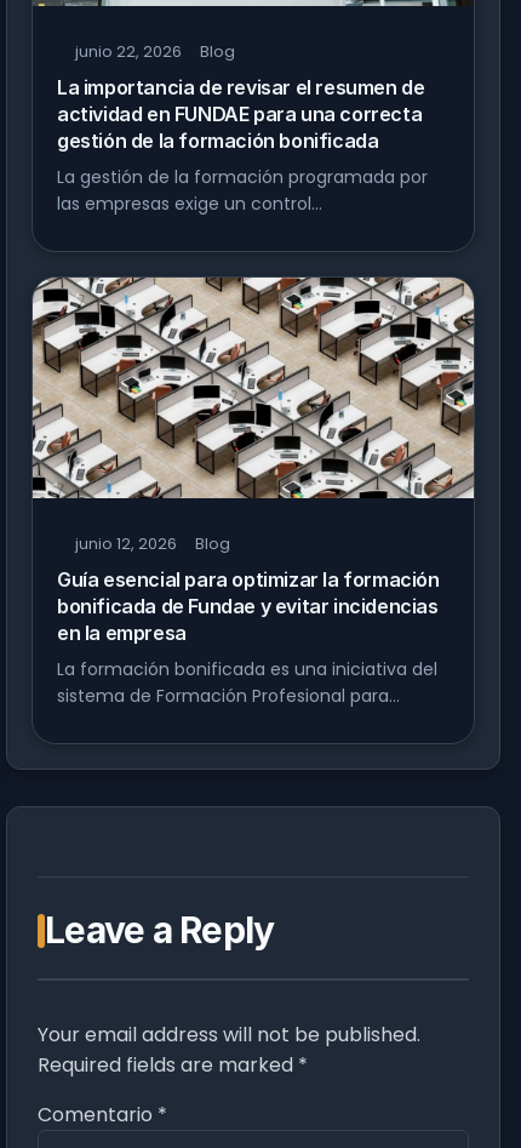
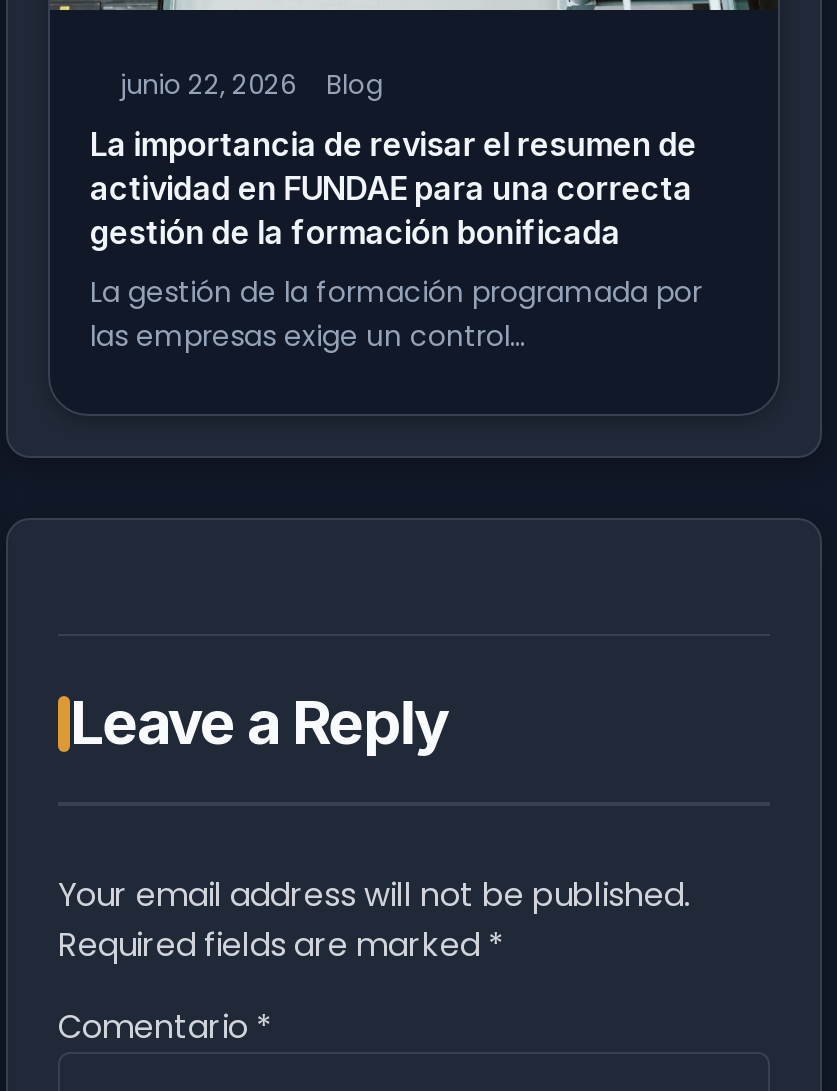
[32,276,475,708] [image] | junio 12, 2026 | Blog | Guía esencial para optimizar la formación | bonificada de Fundae y evitar incidencias | en la empresa | La formación bonificada es una iniciativa del | sistema de Formación Profesional para… -> none

